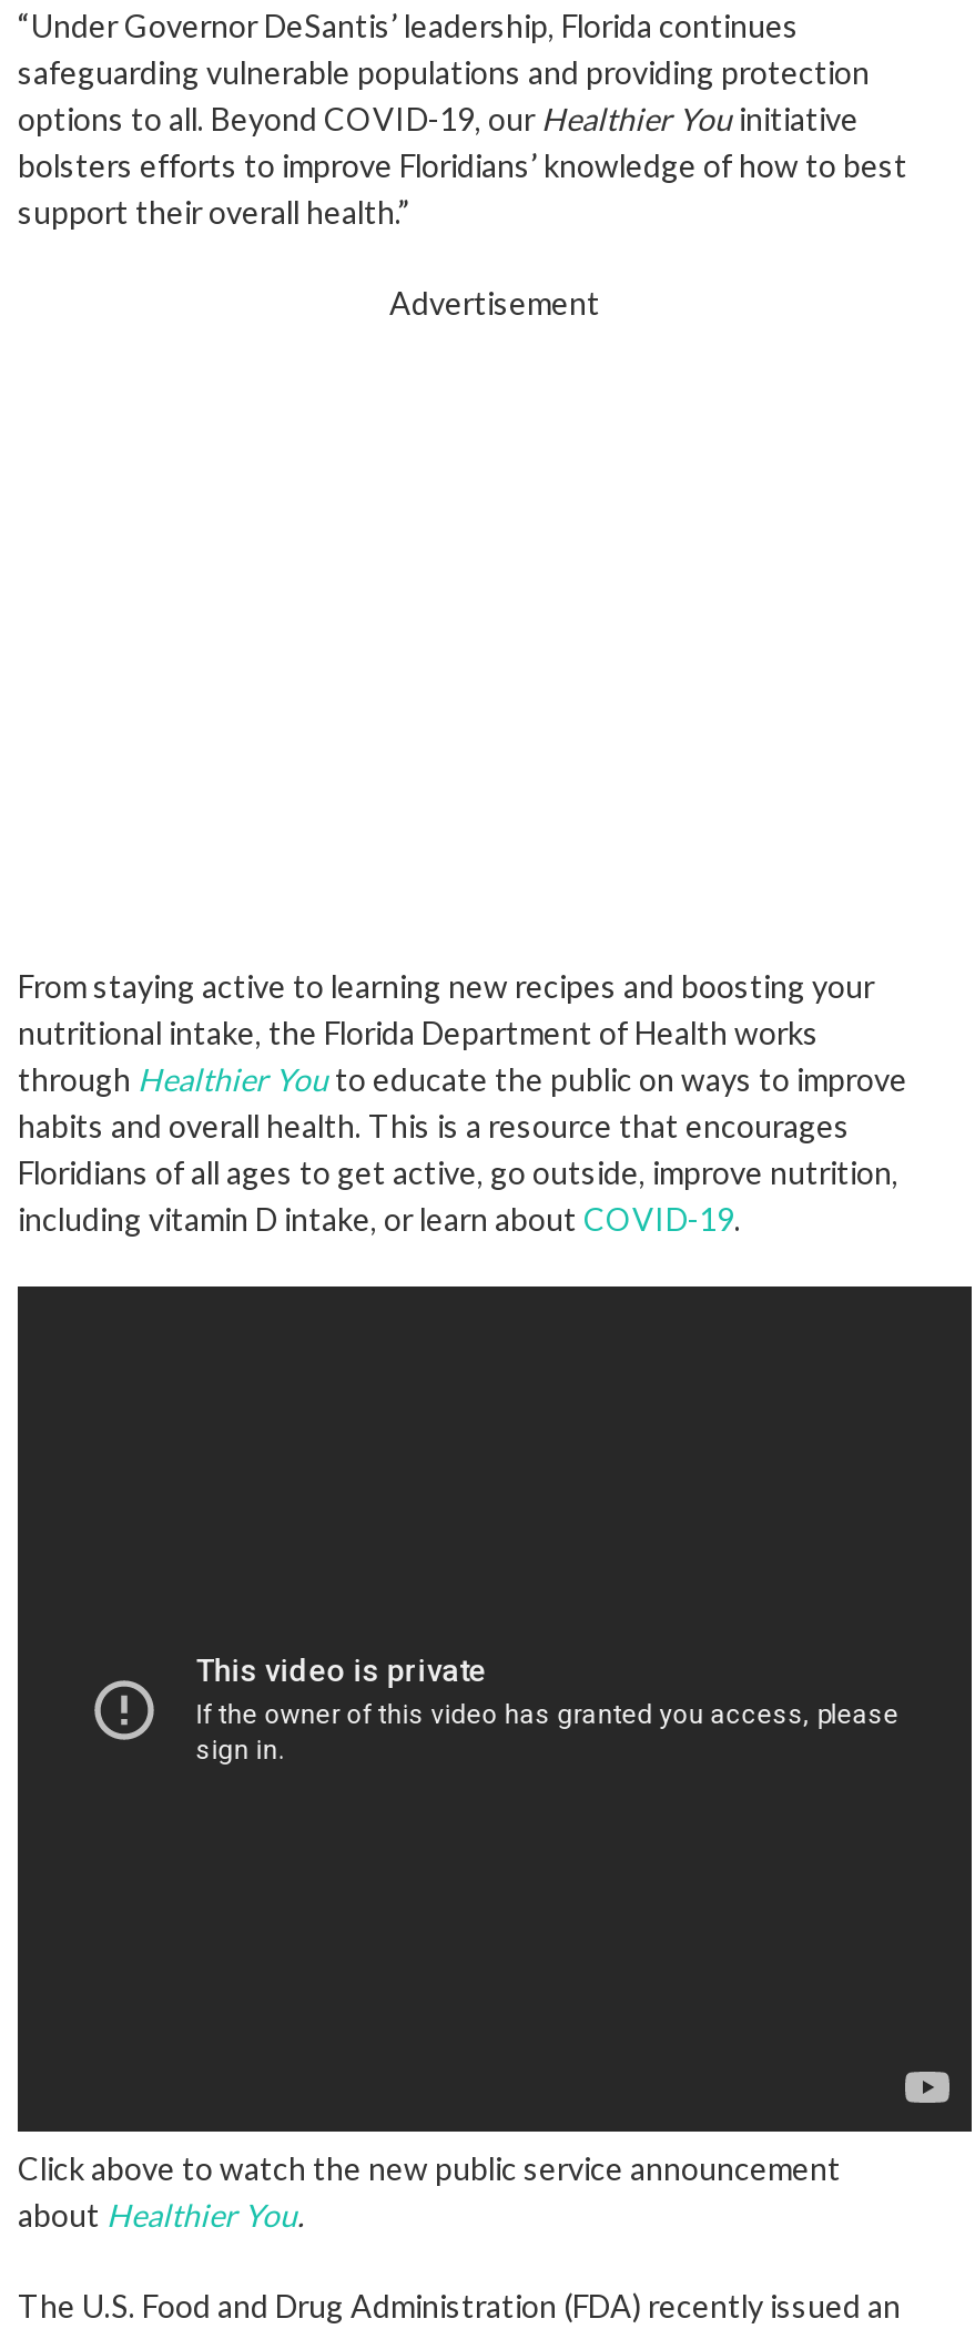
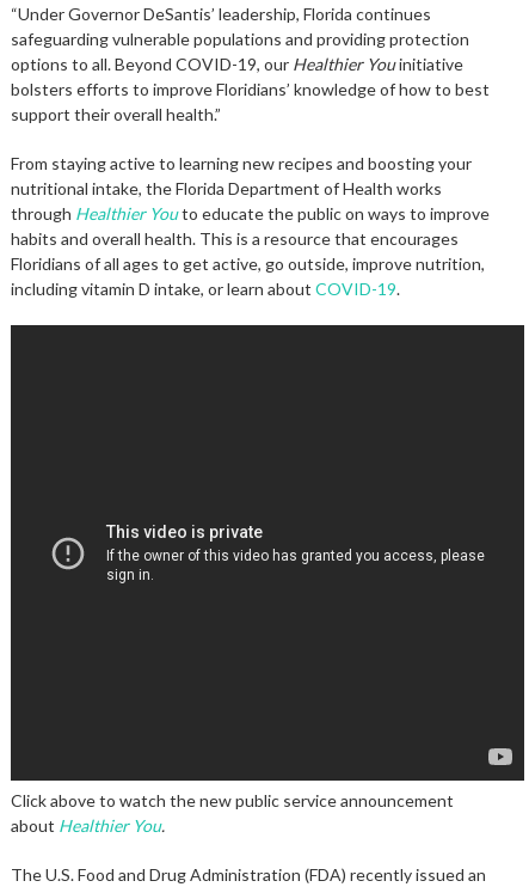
[389,283,600,321] Advertisement -> none

